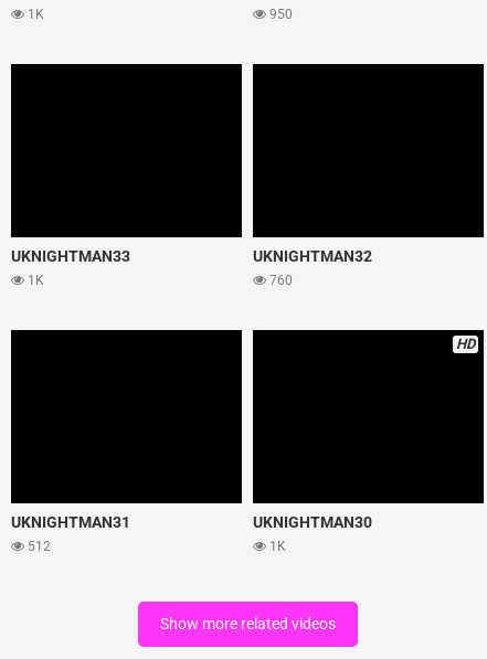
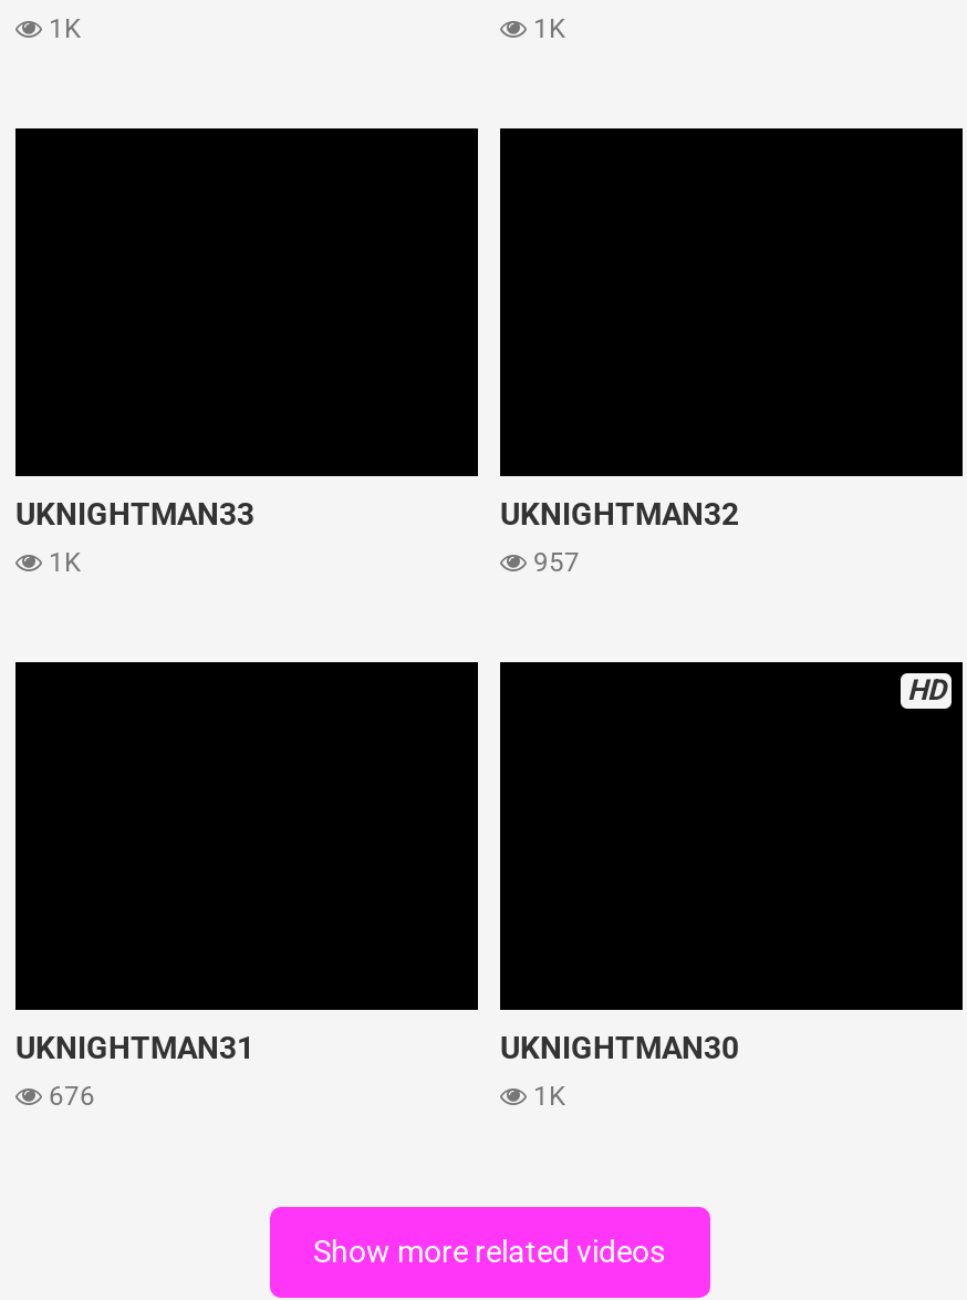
[266,6,293,22] 950 -> [527,13,566,44] 1K
[266,273,293,288] 760 -> [527,547,580,578] 957
[24,539,51,554] 512 -> [42,1081,95,1112] 676

